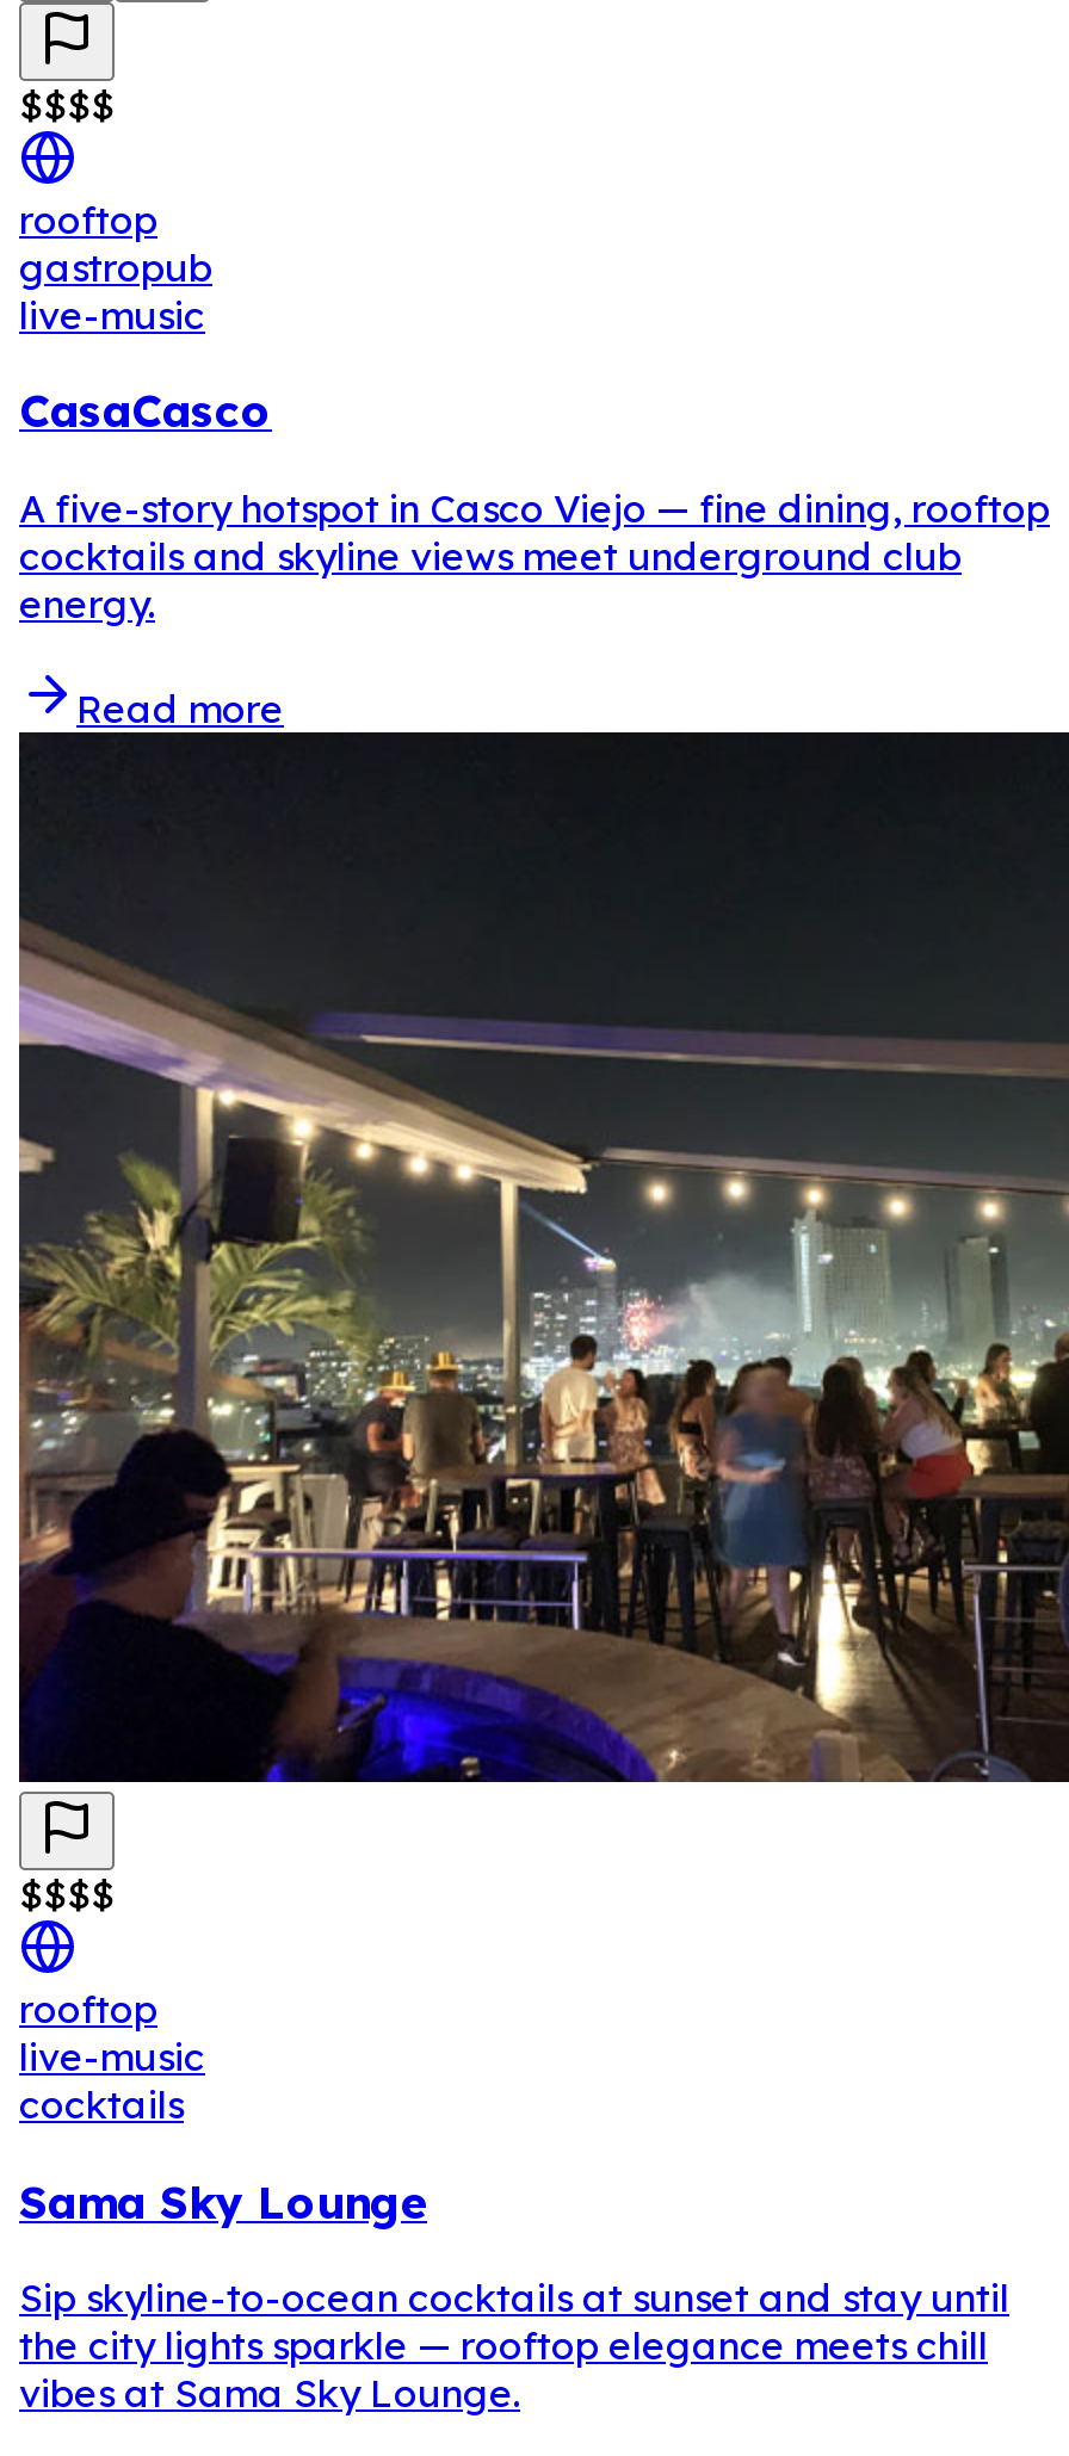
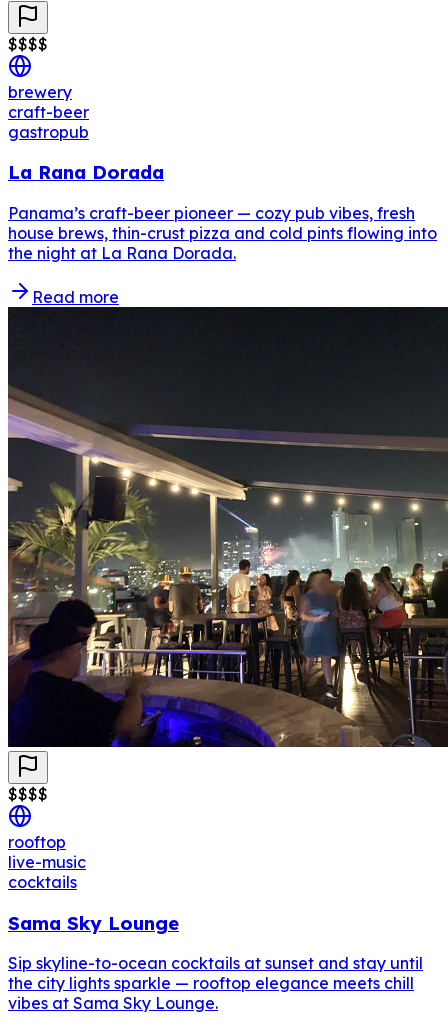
[19,195,157,242] rooftop -> [8,82,89,122] brewery | craft-beer
moved [19,242,212,290] -> [8,122,89,142]: gastropub
[19,290,1050,627] live-music | CasaCasco | A five-story hotspot in Casco Viejo — fine dining, rooftop | cocktails and skyline views meet underground club | energy. -> [8,160,437,263] La Rana Dorada | Panama’s craft-beer pioneer — cozy pub vibes, fresh | house brews, thin-crust pizza and cold pints flowing into | the night at La Rana Dorada.

